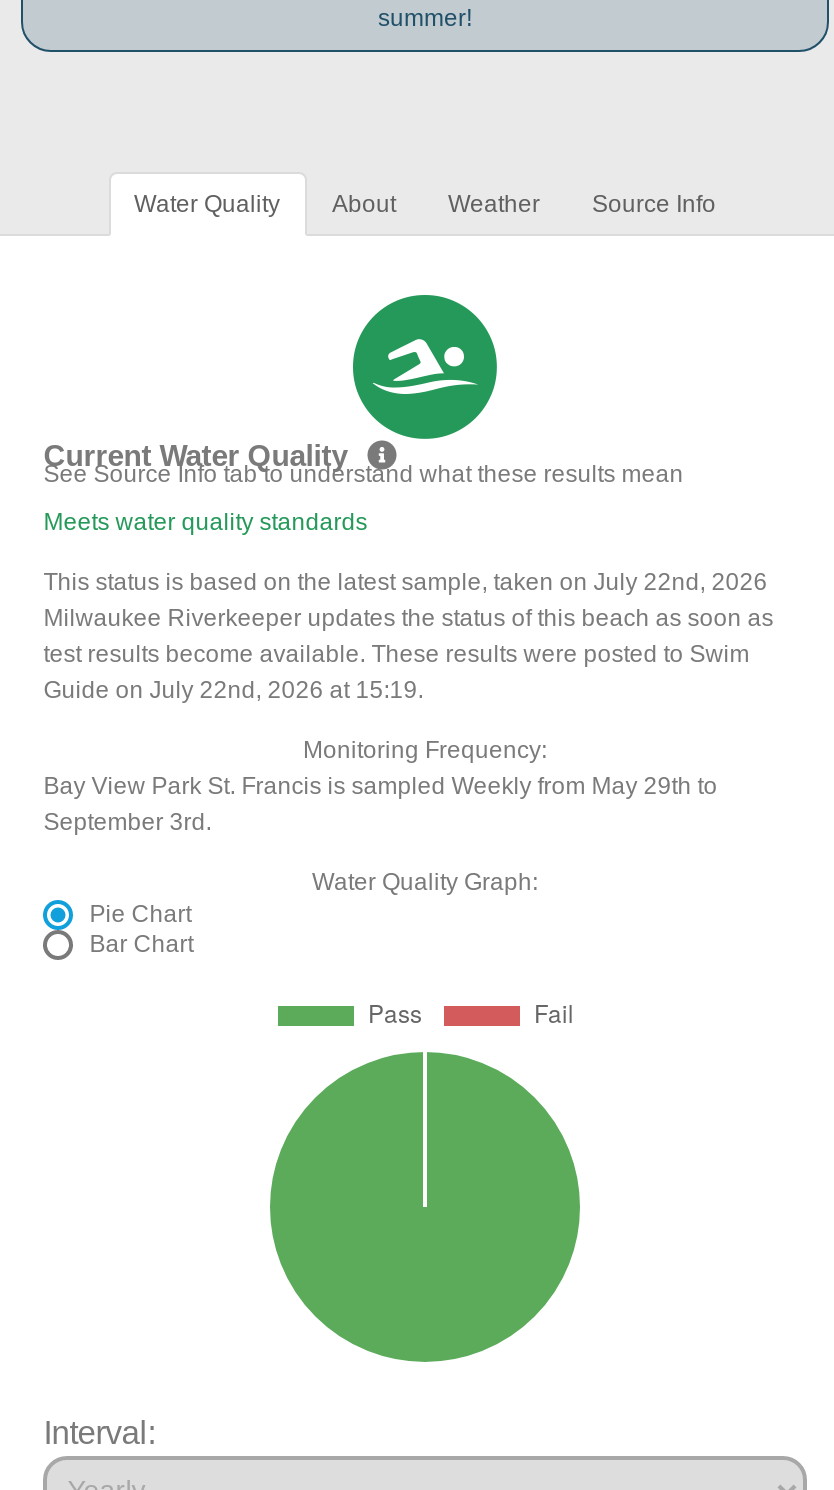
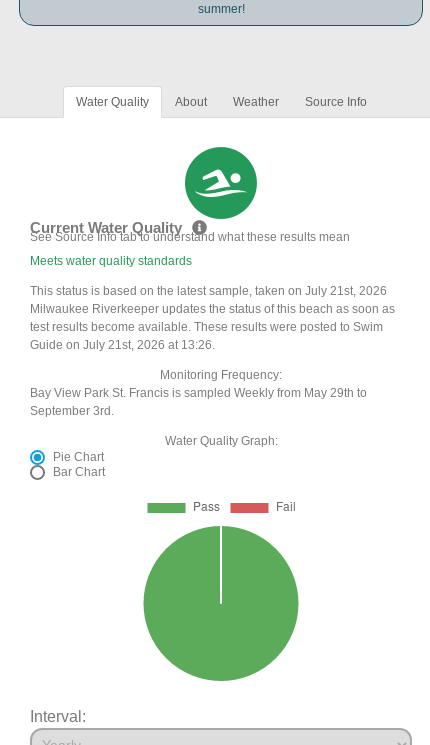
[43,567,767,595] This status is based on the latest sample, taken on July 22nd, 2026 -> [30,284,387,298] This status is based on the latest sample, taken on July 21st, 2026
[43,675,423,703] Guide on July 22nd, 2026 at 15:19. -> [30,338,215,352] Guide on July 21st, 2026 at 13:26.

